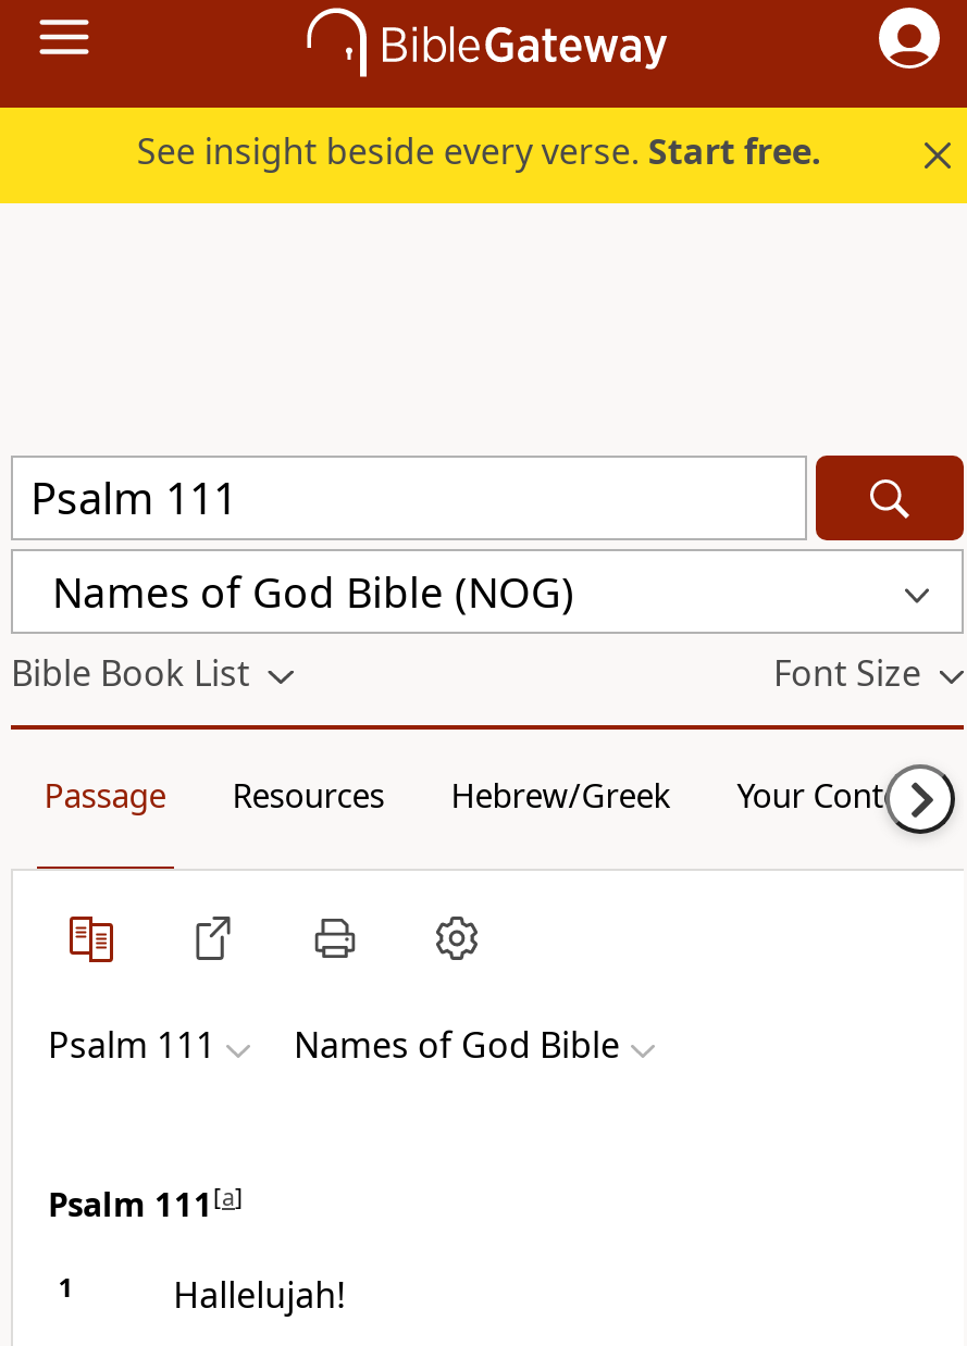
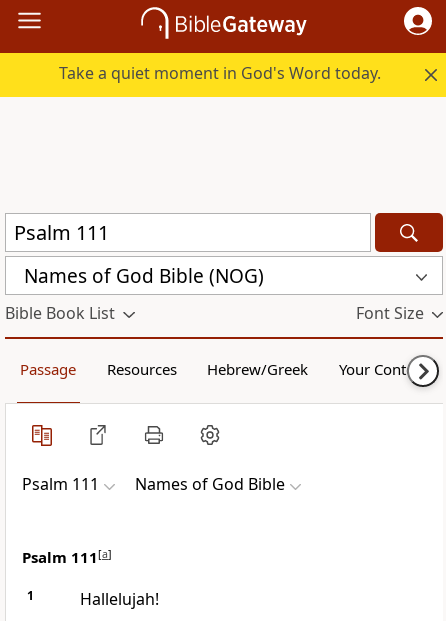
[137,127,822,175] See insight beside every verse. Start free. -> [59,62,381,84] Take a quiet moment in God's Word today.

